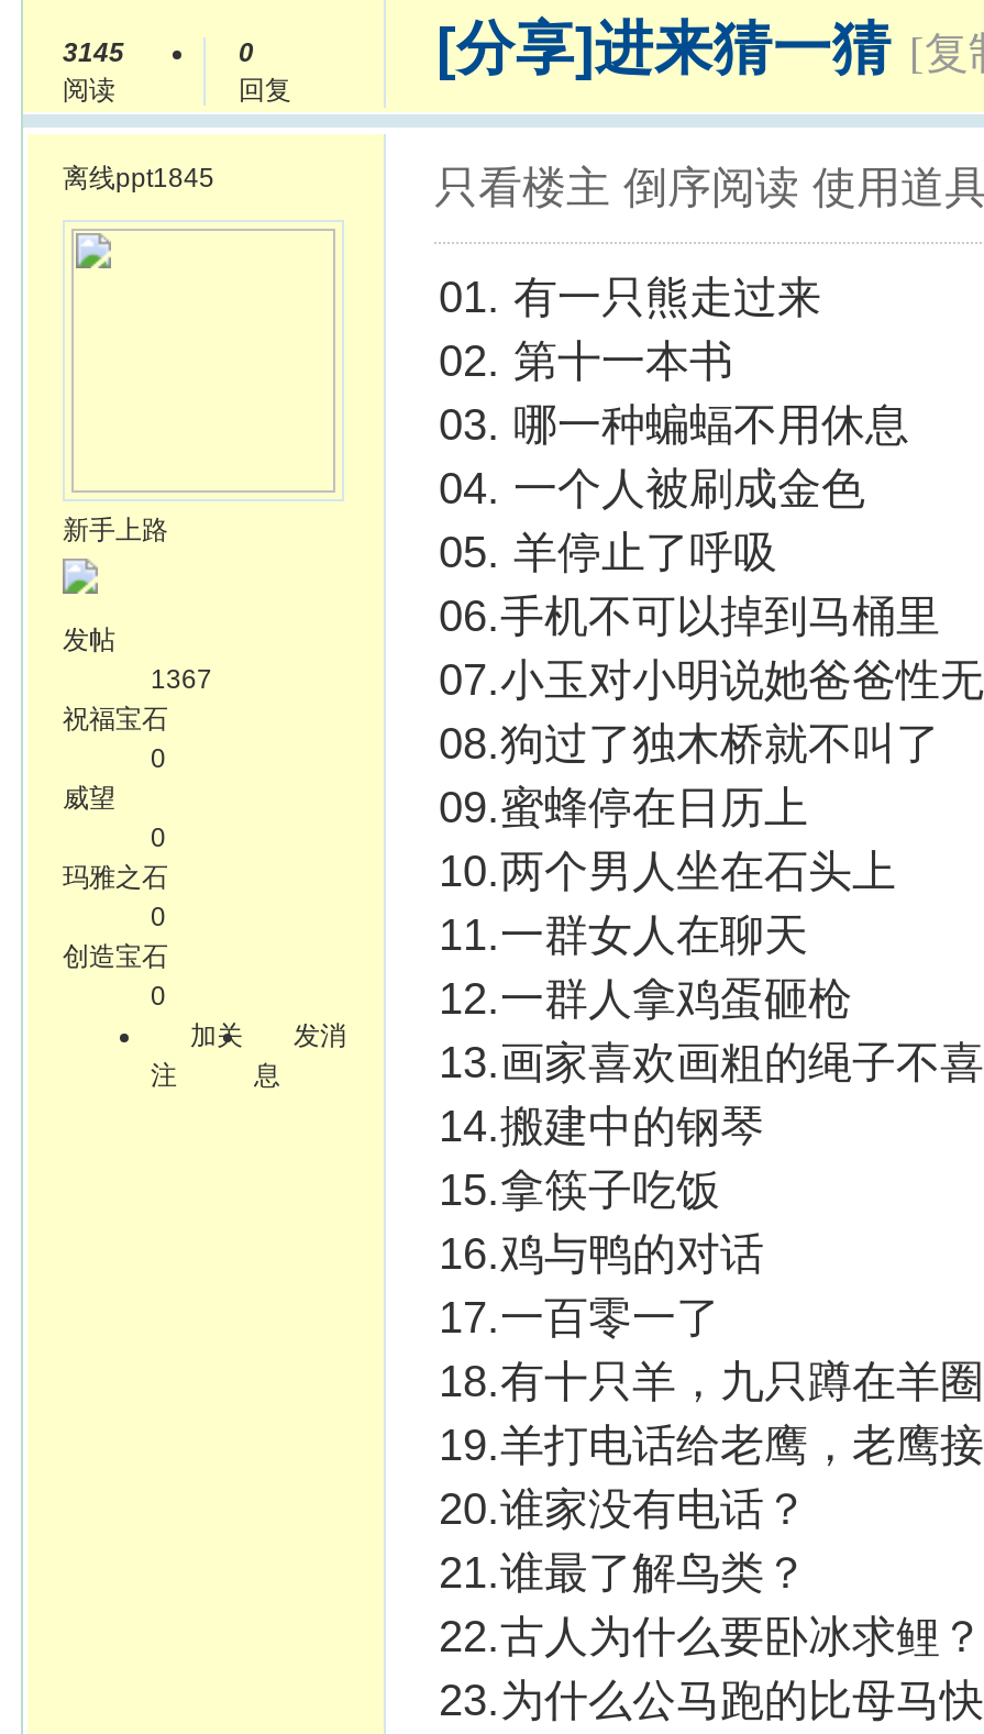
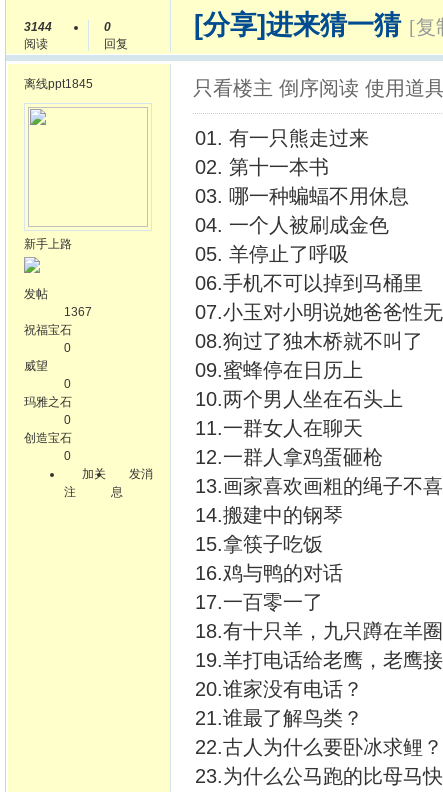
[63,37,124,68] 3145 -> [24,20,52,34] 3144

